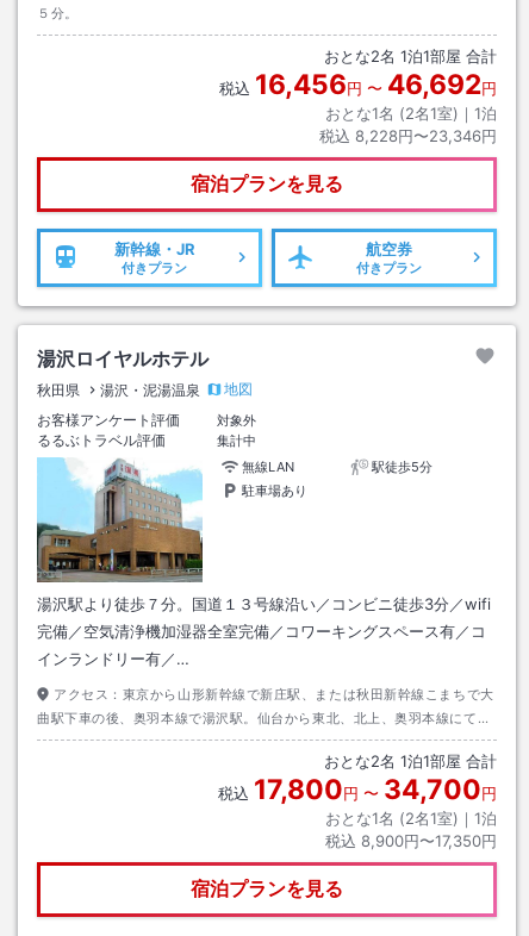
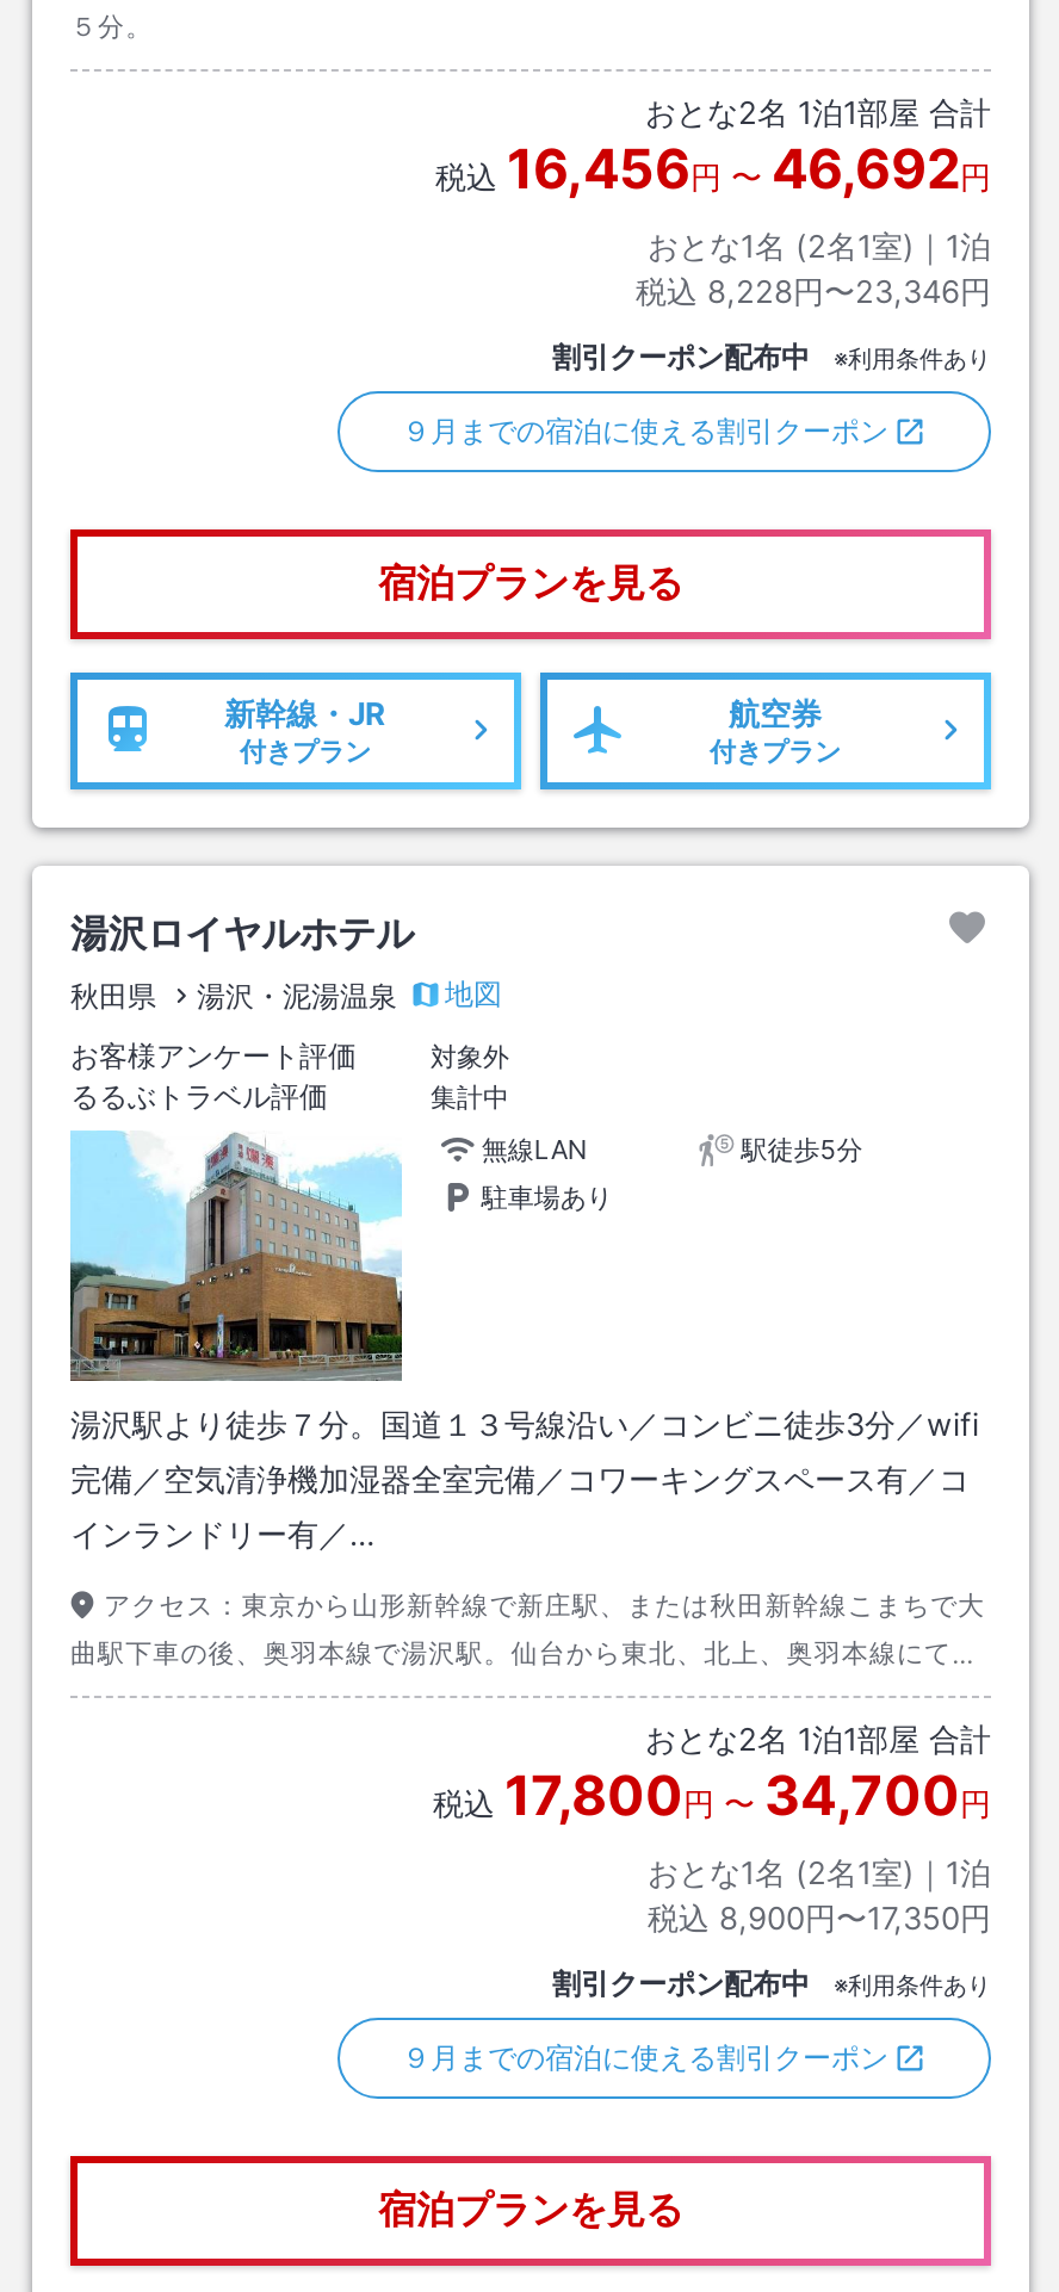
[324,46,497,65] おとな2名1泊1部屋 合計 -> [645,93,991,131] おとな2名 1泊1部屋 合計
none -> [402,338,991,448] 割引クーポン配布中 | ※利用条件あり | ９月までの宿泊に使える割引クーポン
[324,752,497,771] おとな2名1泊1部屋 合計 -> [645,1721,991,1759] おとな2名 1泊1部屋 合計
none -> [402,1966,991,2076] 割引クーポン配布中 | ※利用条件あり | ９月までの宿泊に使える割引クーポン

